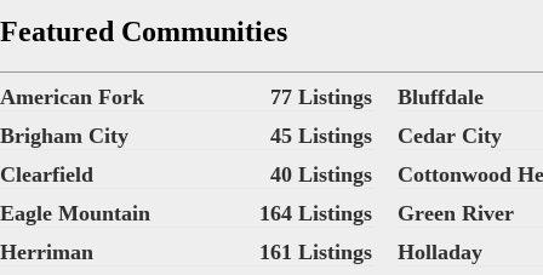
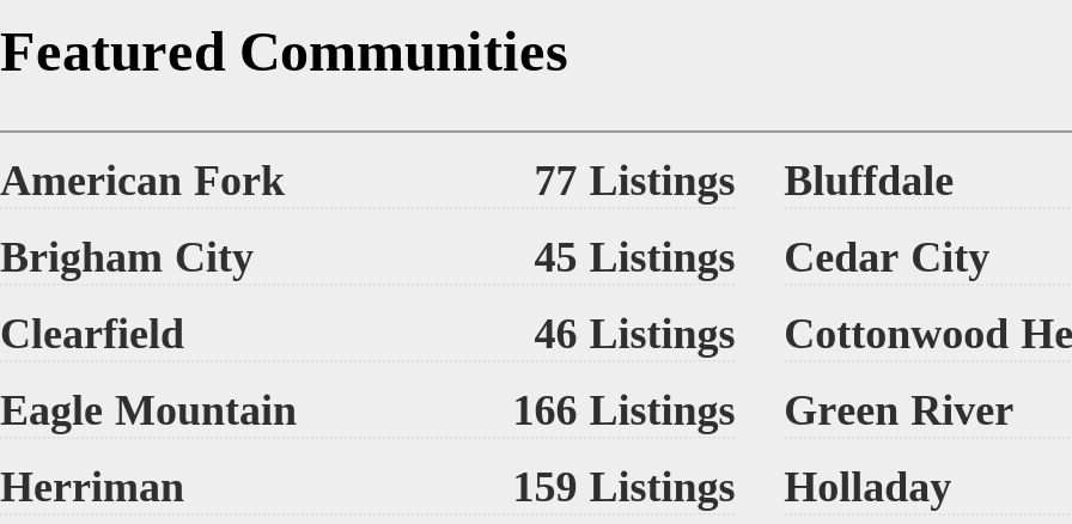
[271,163,372,187] 40 Listings -> [534,311,735,359] 46 Listings
[260,202,514,226] 164 Listings Green River -> [513,387,1014,435] 166 Listings Green River
[260,240,482,265] 161 Listings Holladay -> [513,464,952,512] 159 Listings Holladay

